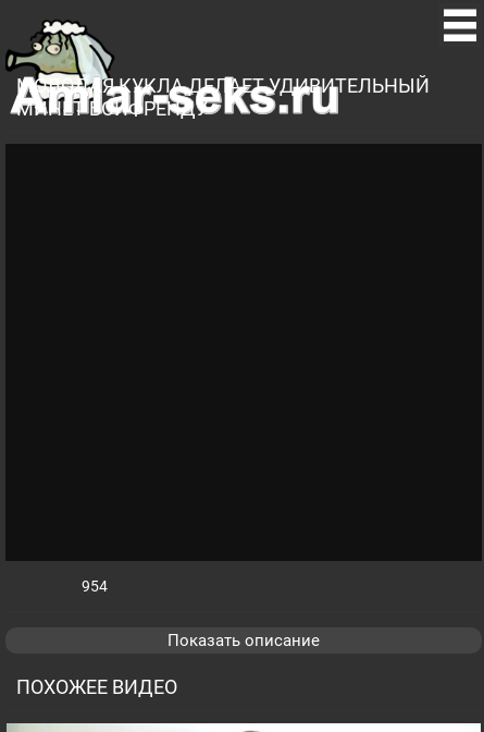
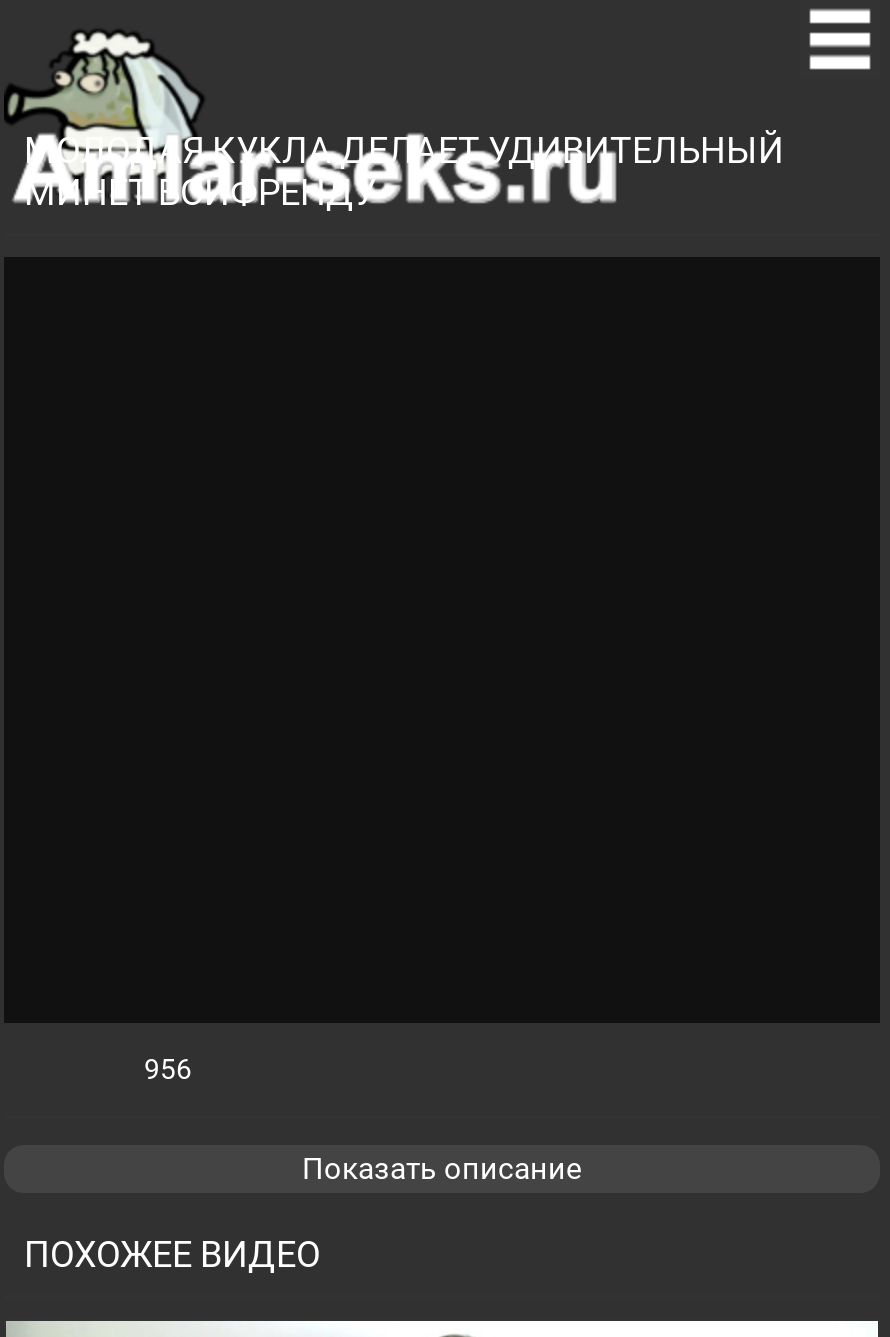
[82,577,108,595] 954 -> [144,1053,192,1085] 956

